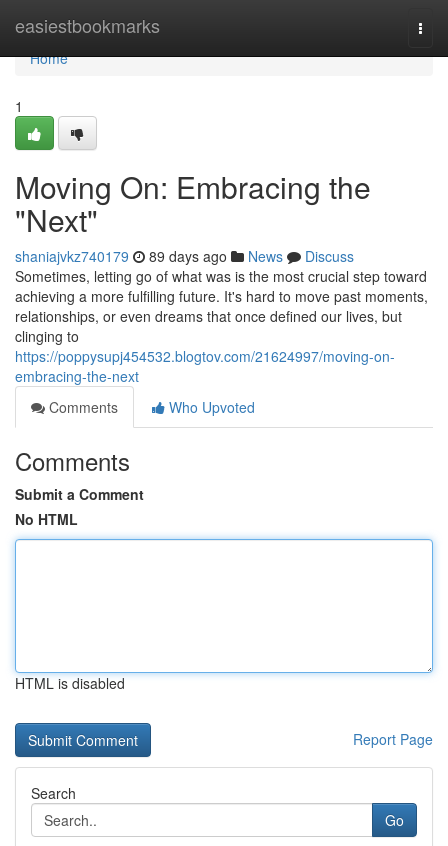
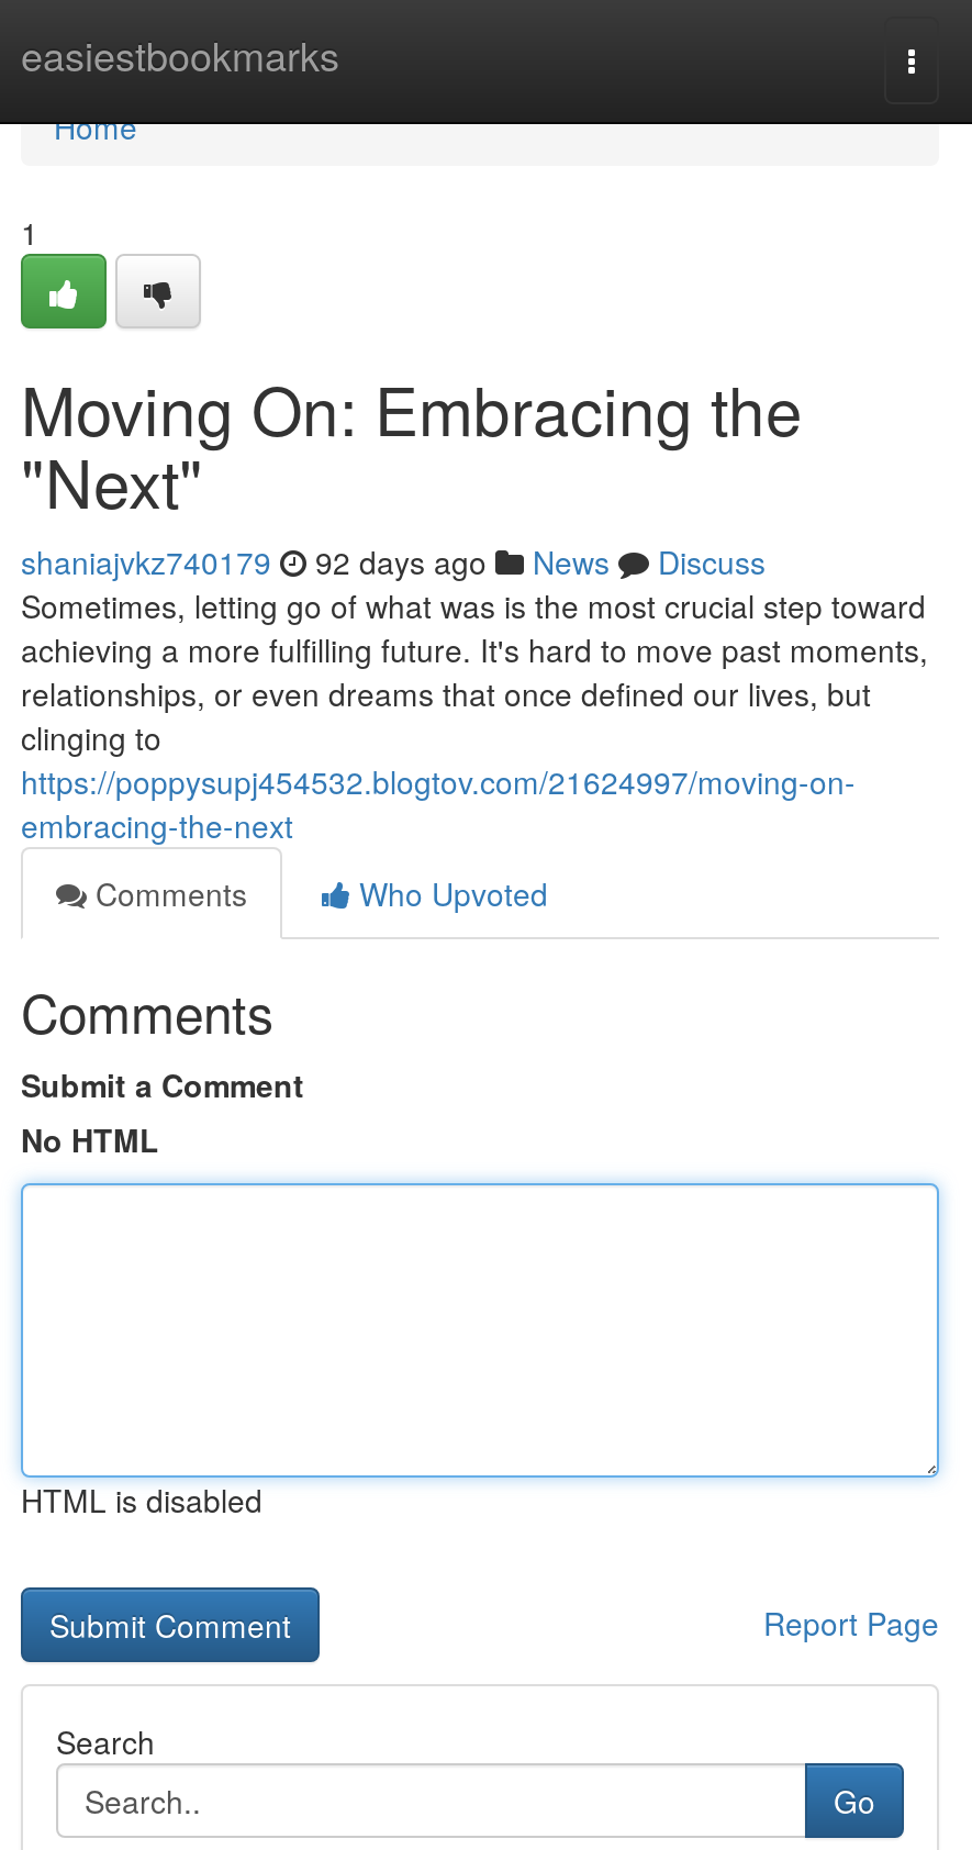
[15,246,354,266] shaniajvkz740179 89 days ago News Discuss -> [21,539,766,583] shaniajvkz740179 92 days ago News Discuss

